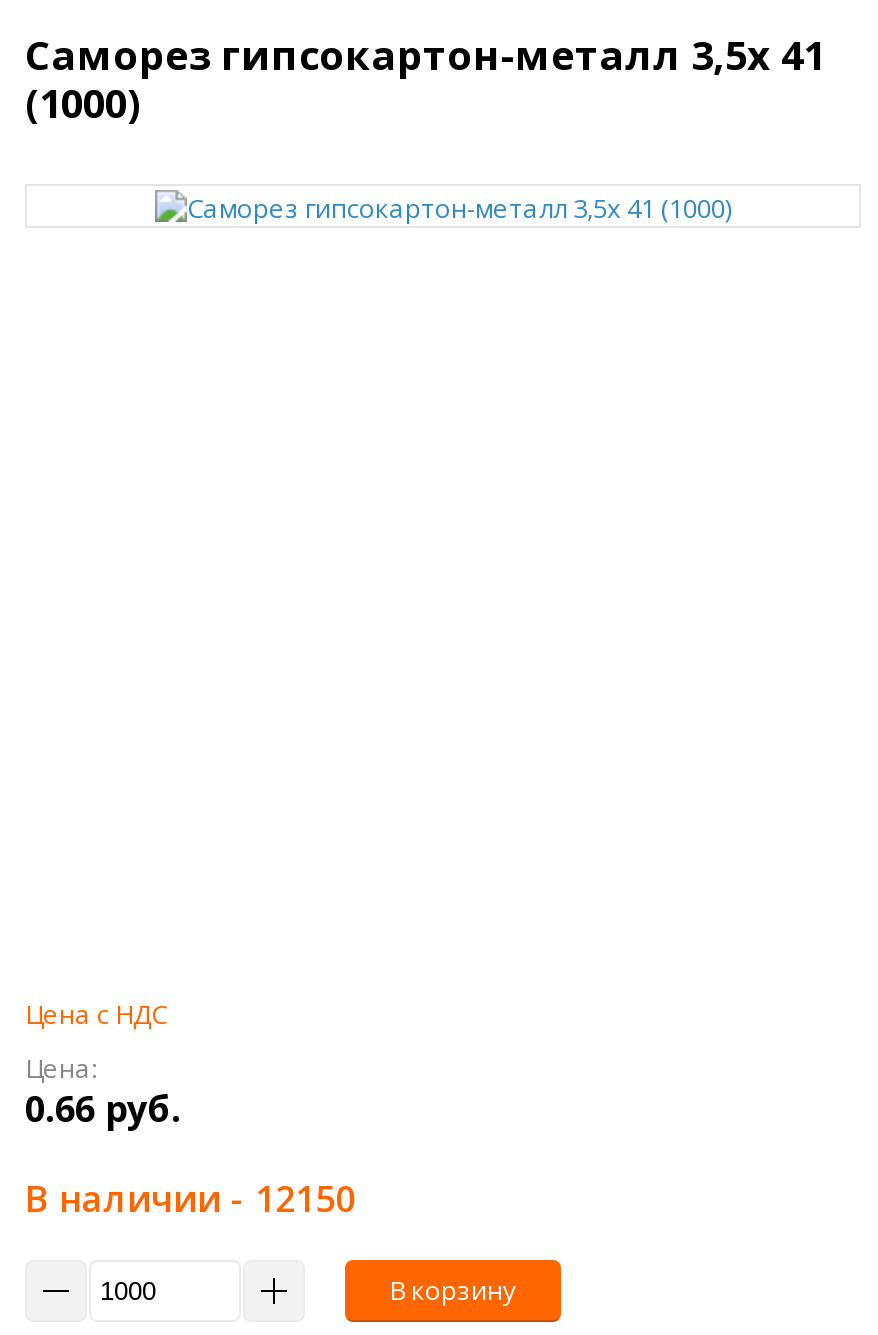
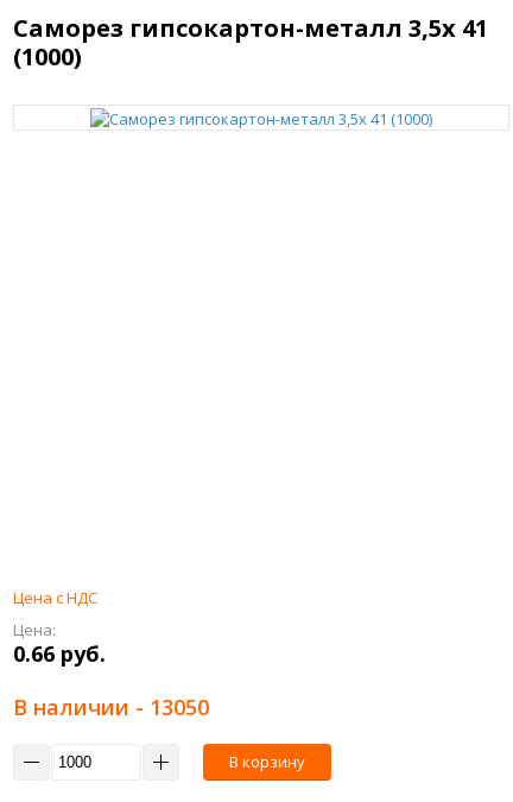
[25,1174,355,1222] В наличии - 12150 -> [13,693,209,721] В наличии - 13050

